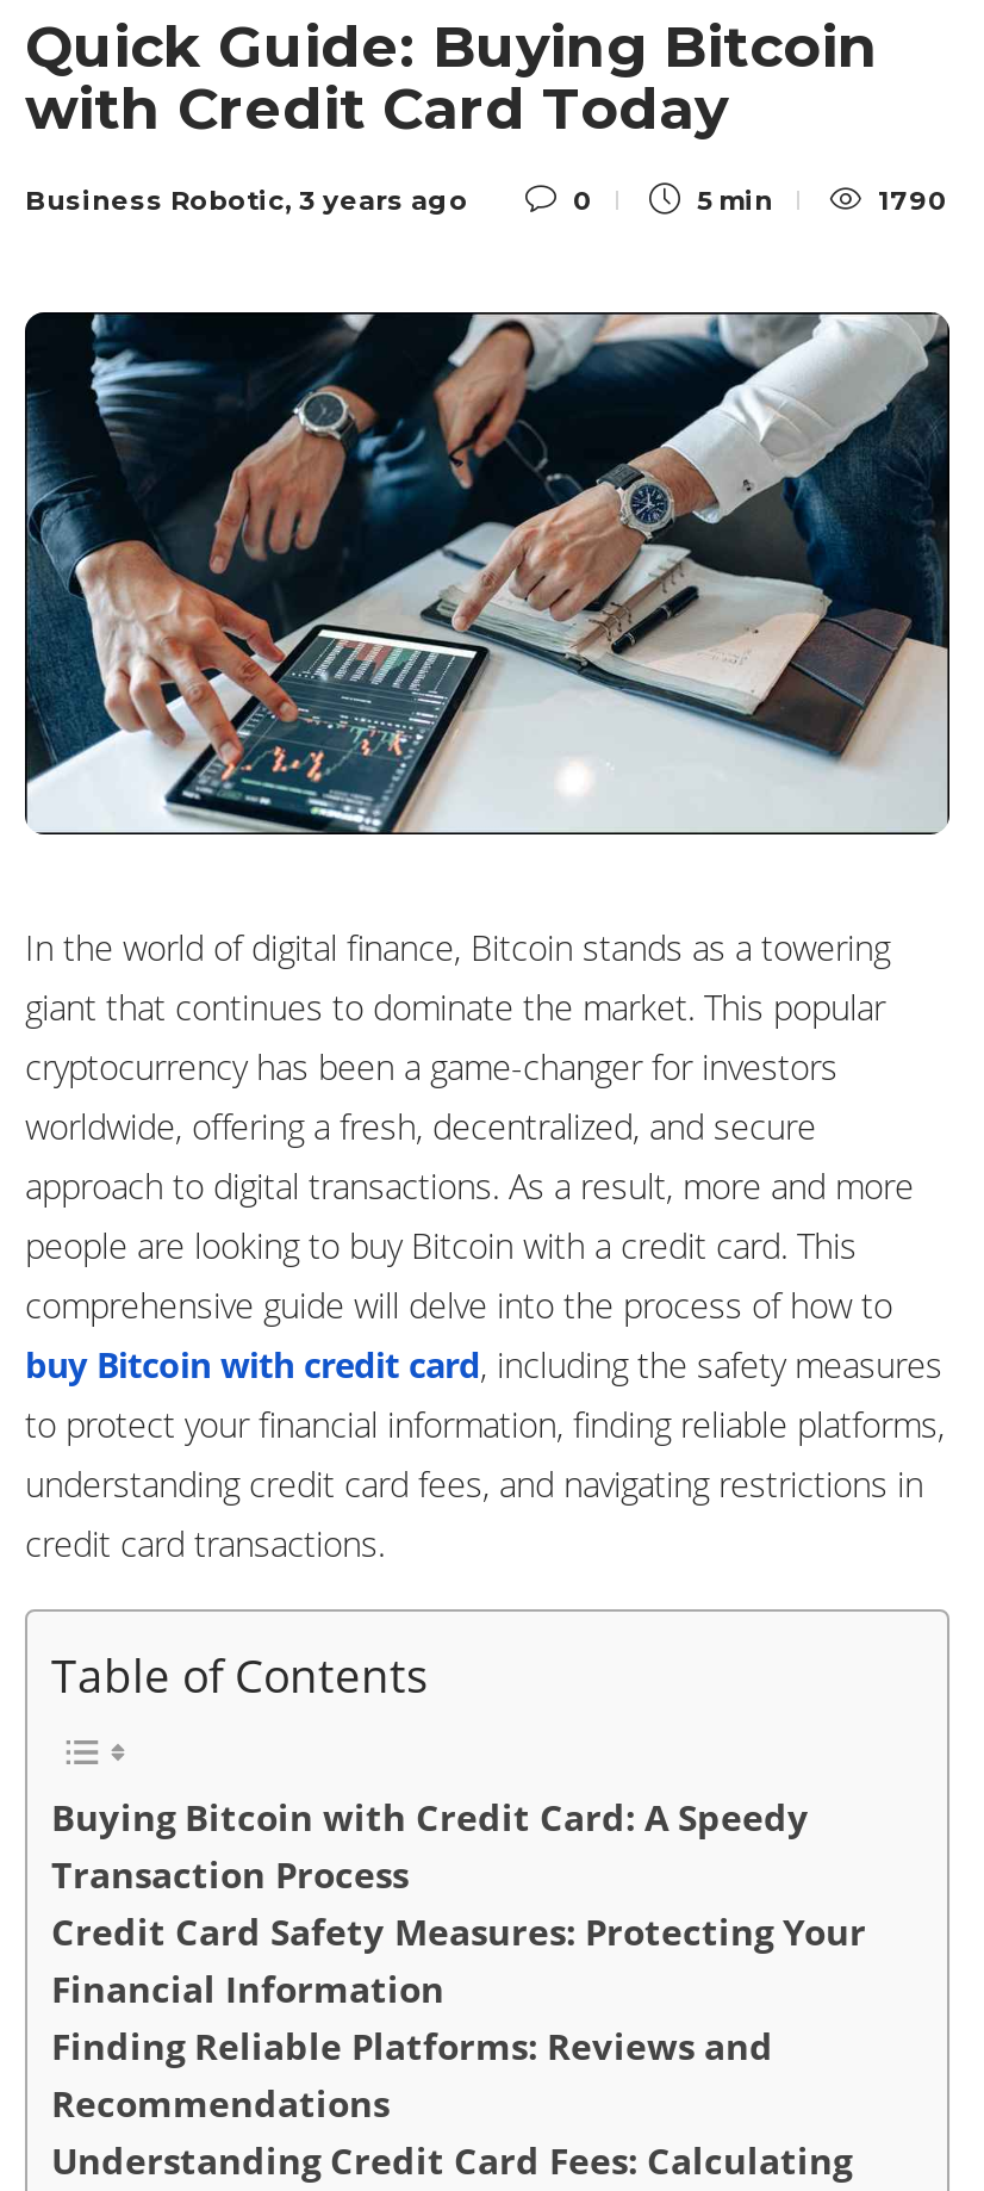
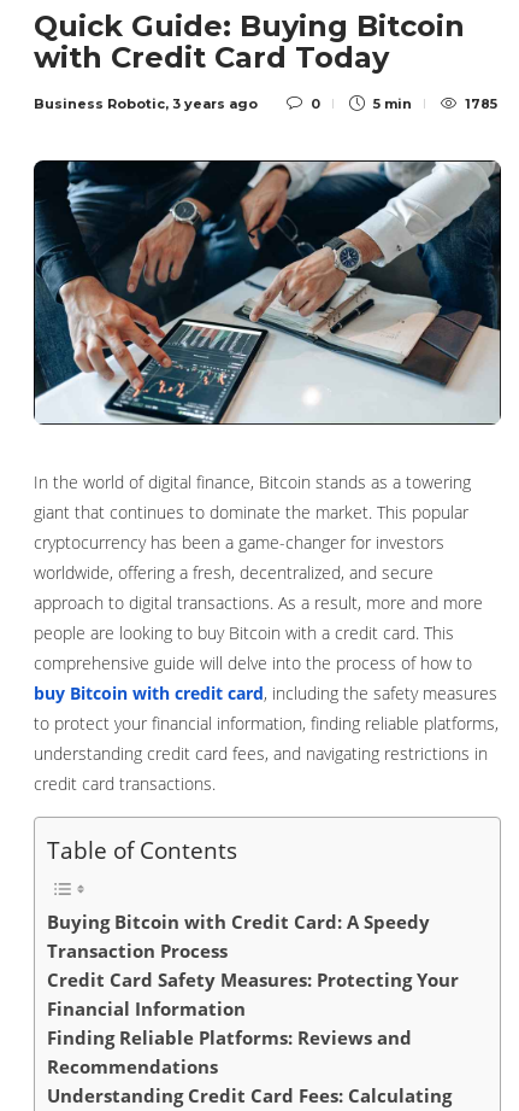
[871,184,947,217] 1790 -> [461,95,497,112] 1785

